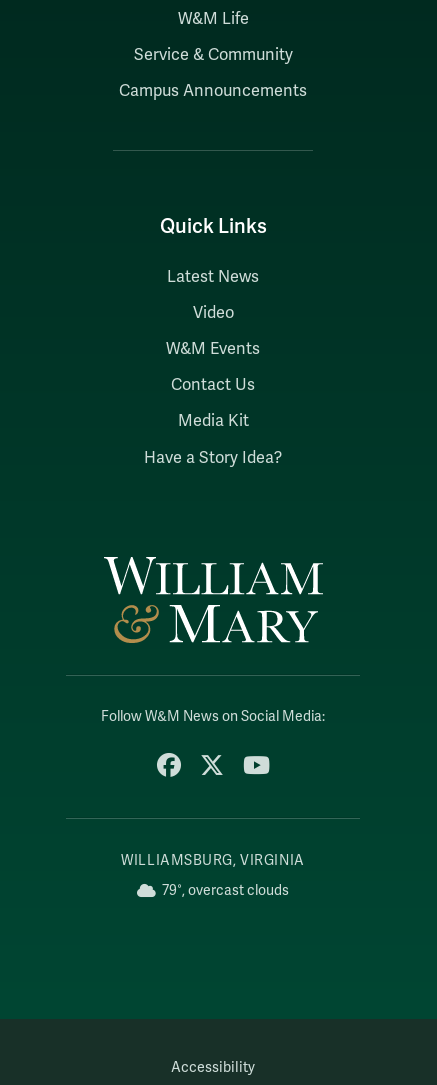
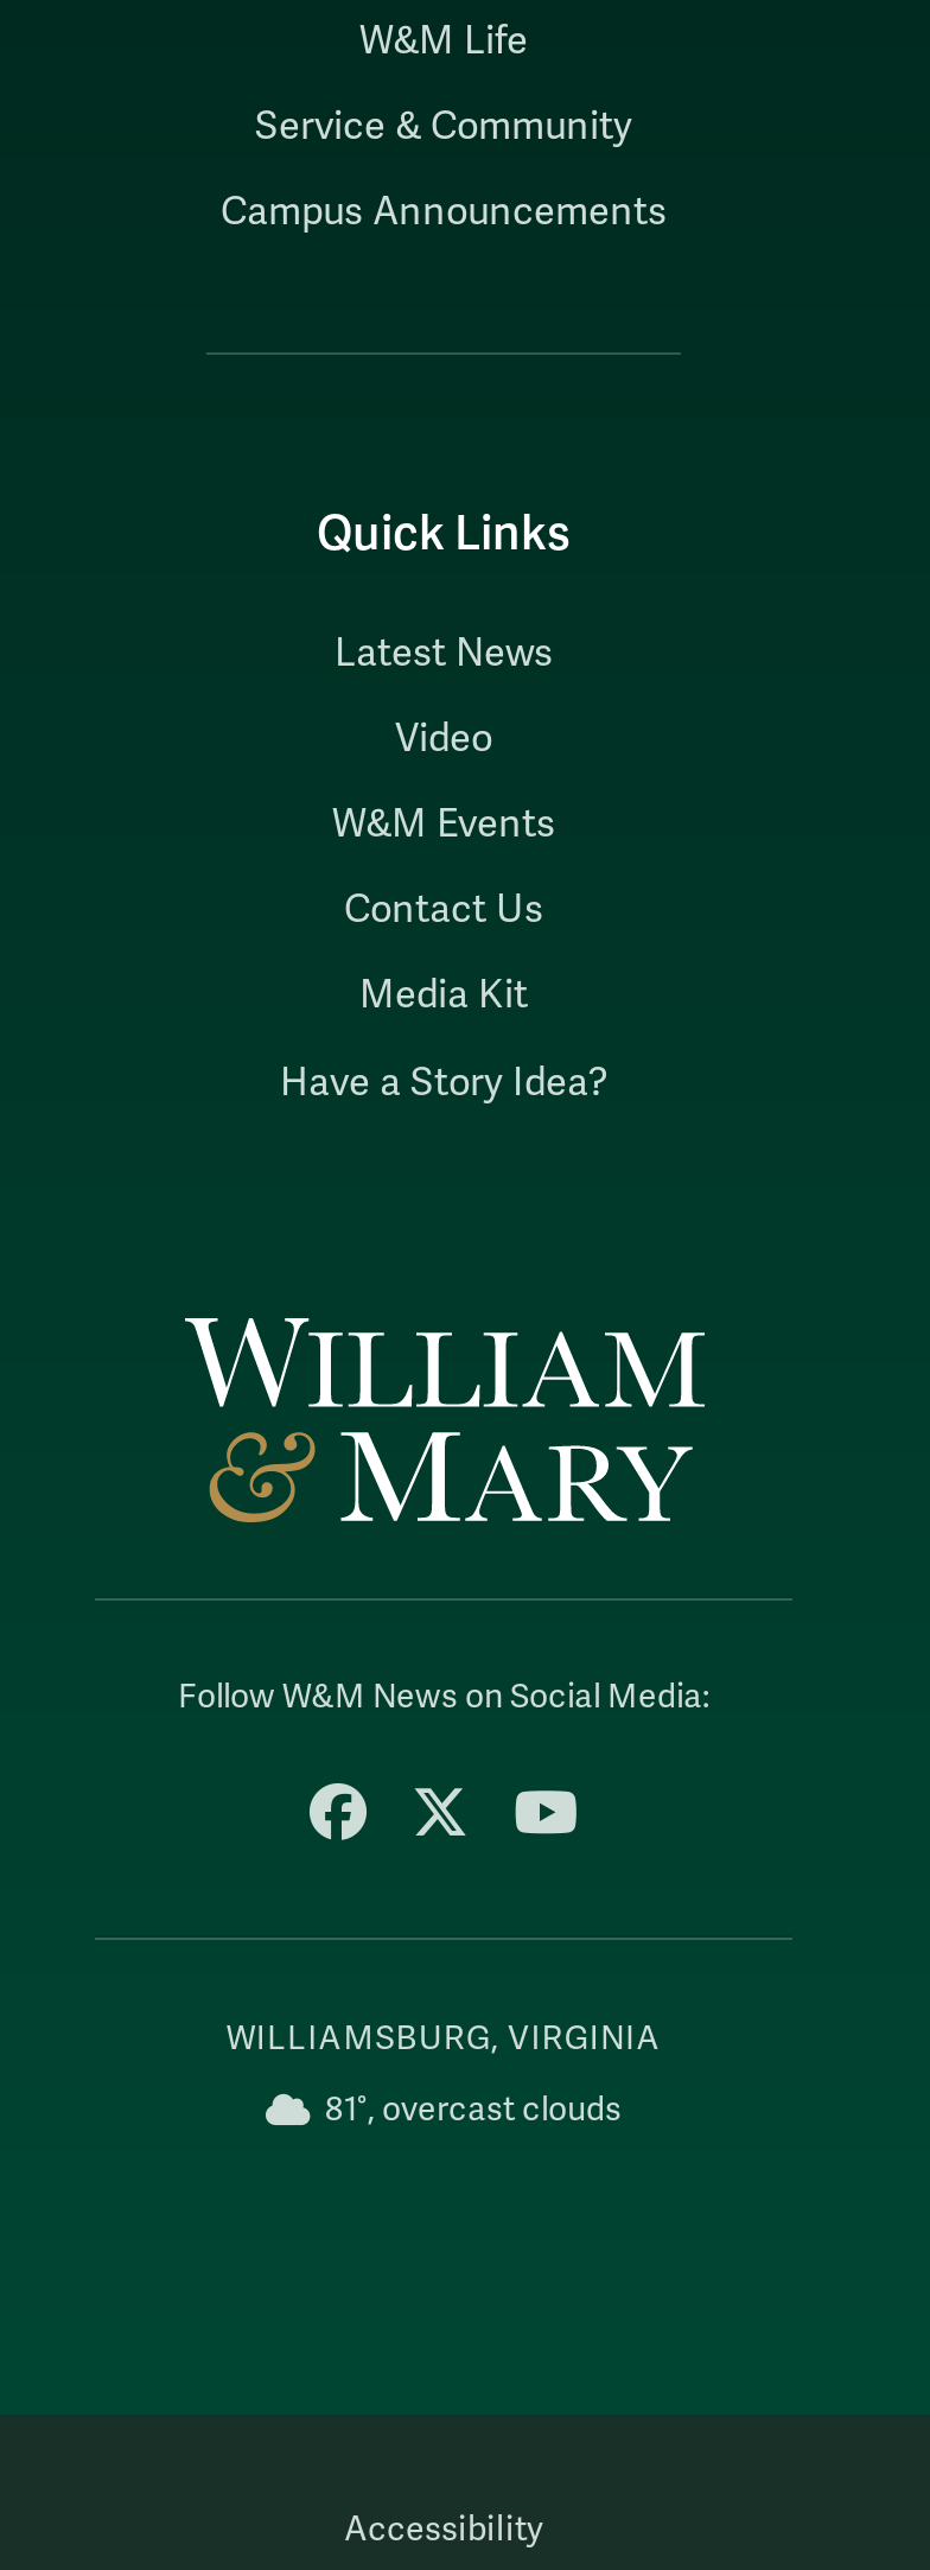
[162,881,289,898] 79°, overcast clouds -> [325,2088,622,2129] 81°, overcast clouds

